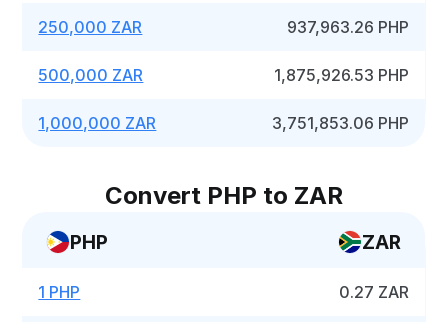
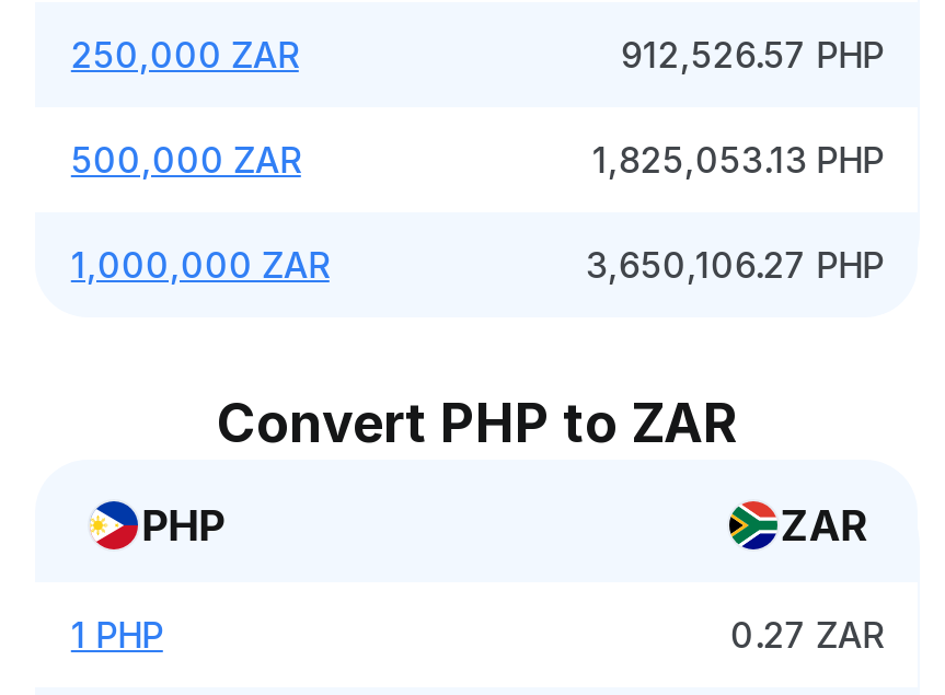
[287,17,409,37] 937,963.26 PHP -> [621,33,883,77] 912,526.57 PHP
[274,65,409,85] 1,875,926.53 PHP -> [592,138,883,182] 1,825,053.13 PHP
[272,113,409,133] 3,751,853.06 PHP -> [586,243,883,287] 3,650,106.27 PHP

